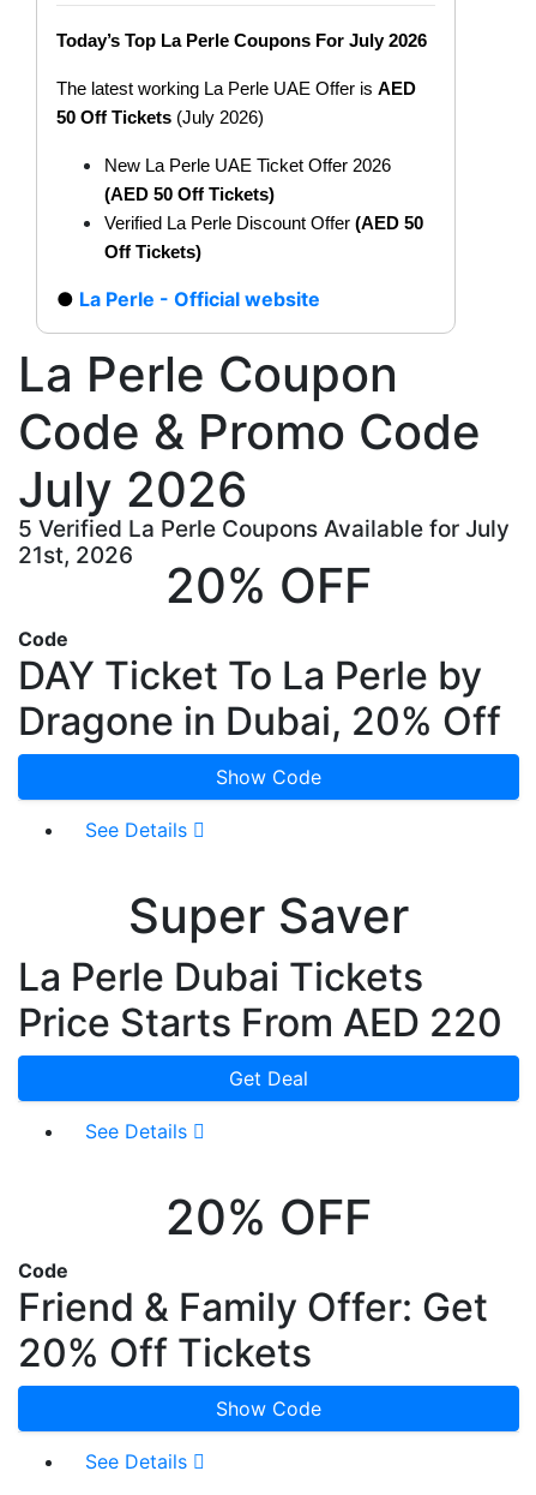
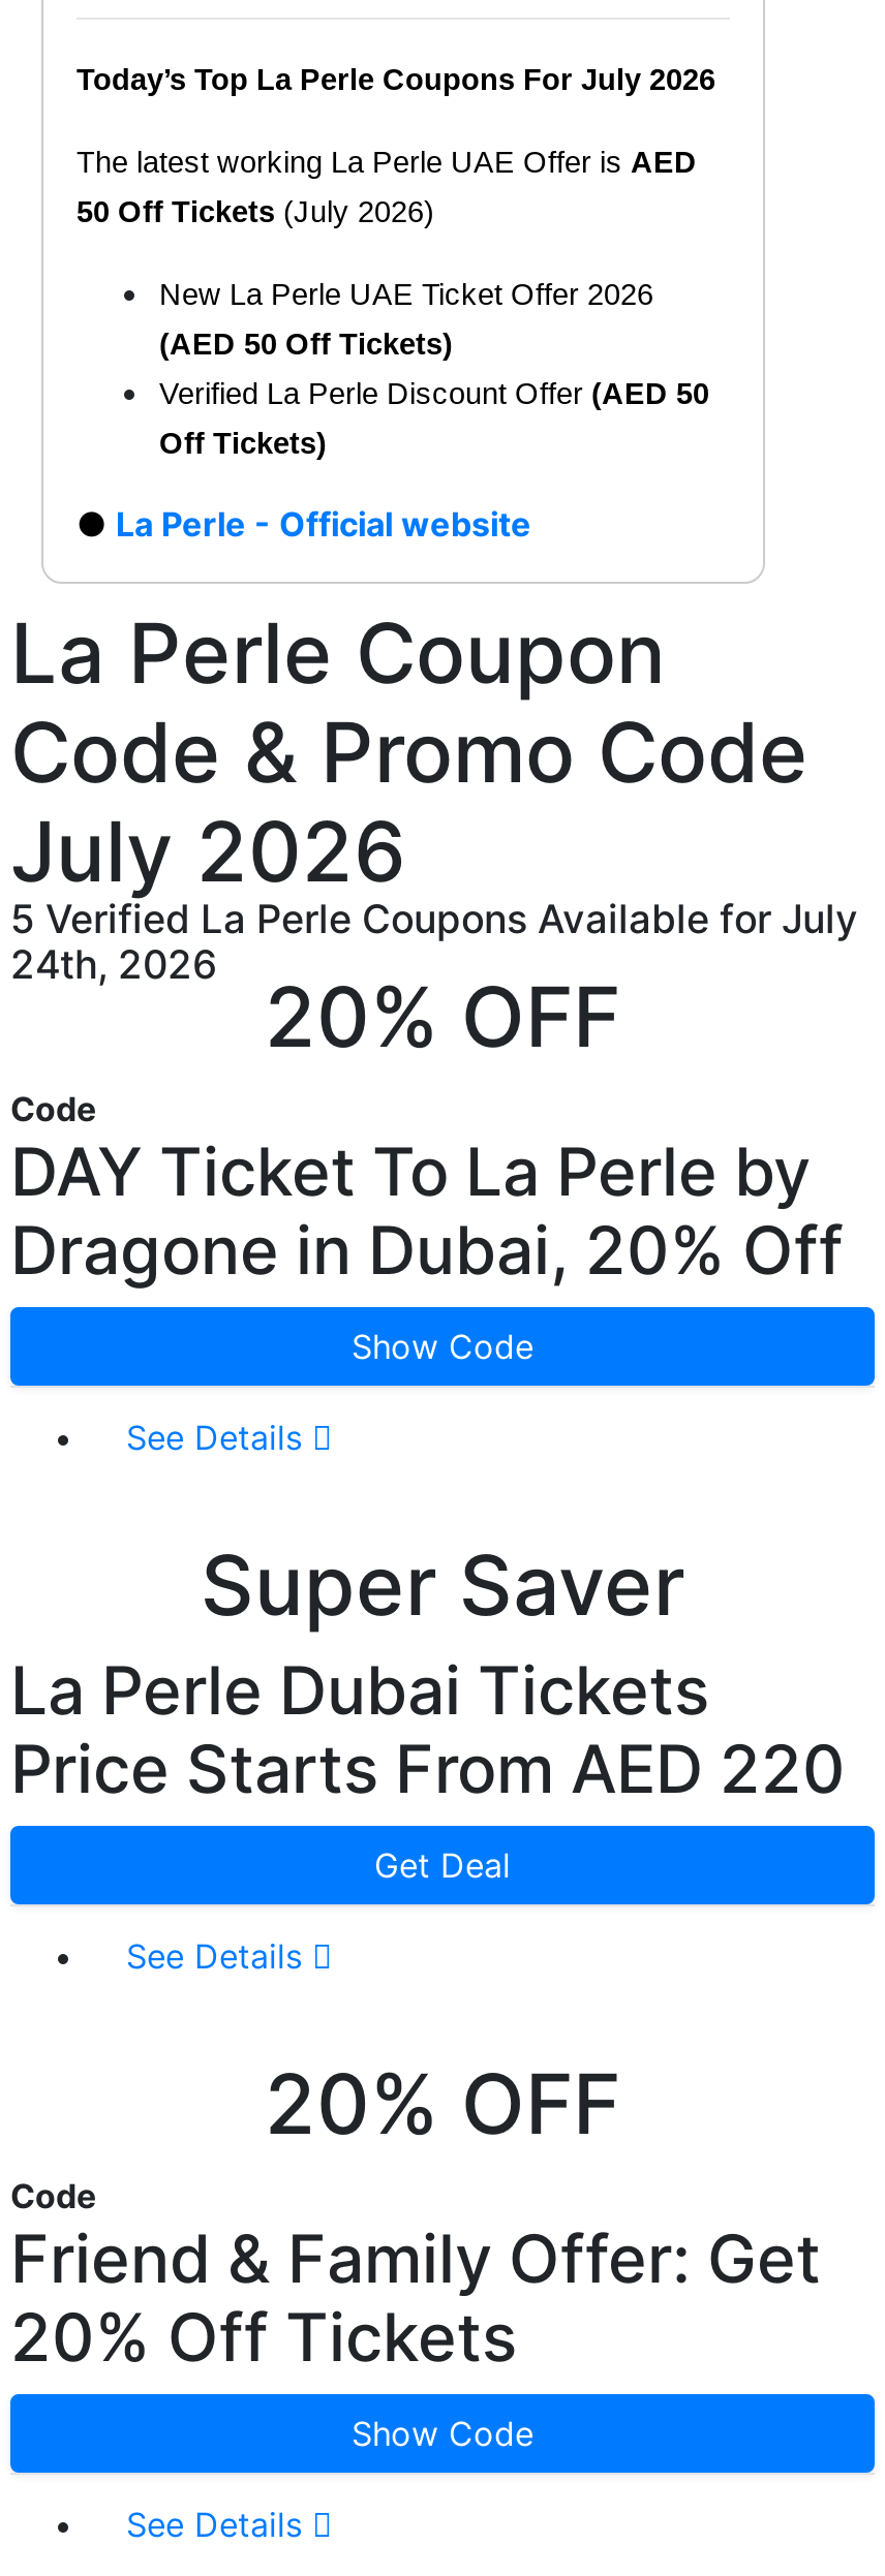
[18,541,133,569] 21st, 2026 -> [10,941,217,988] 24th, 2026

